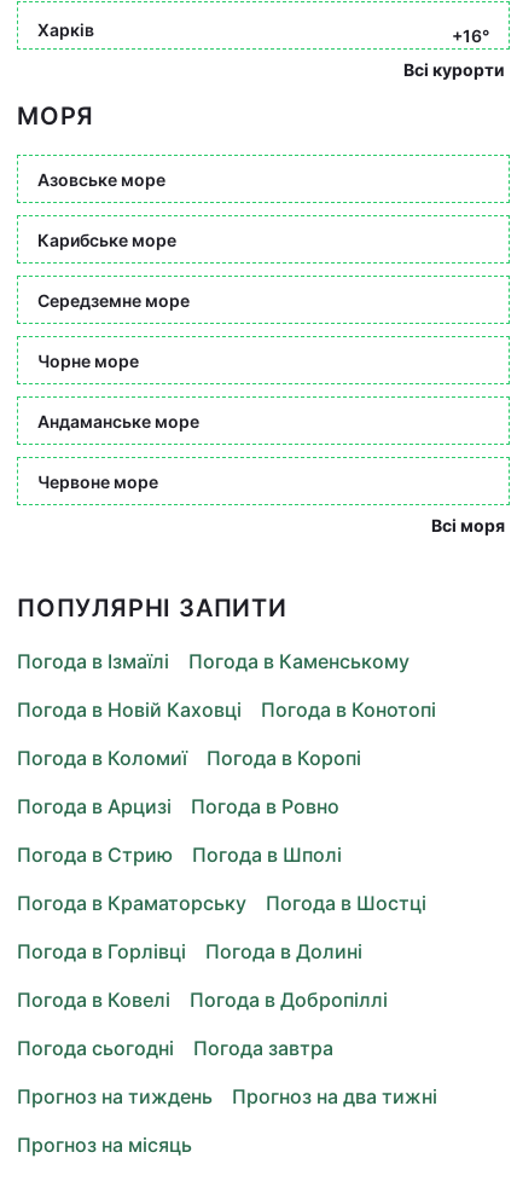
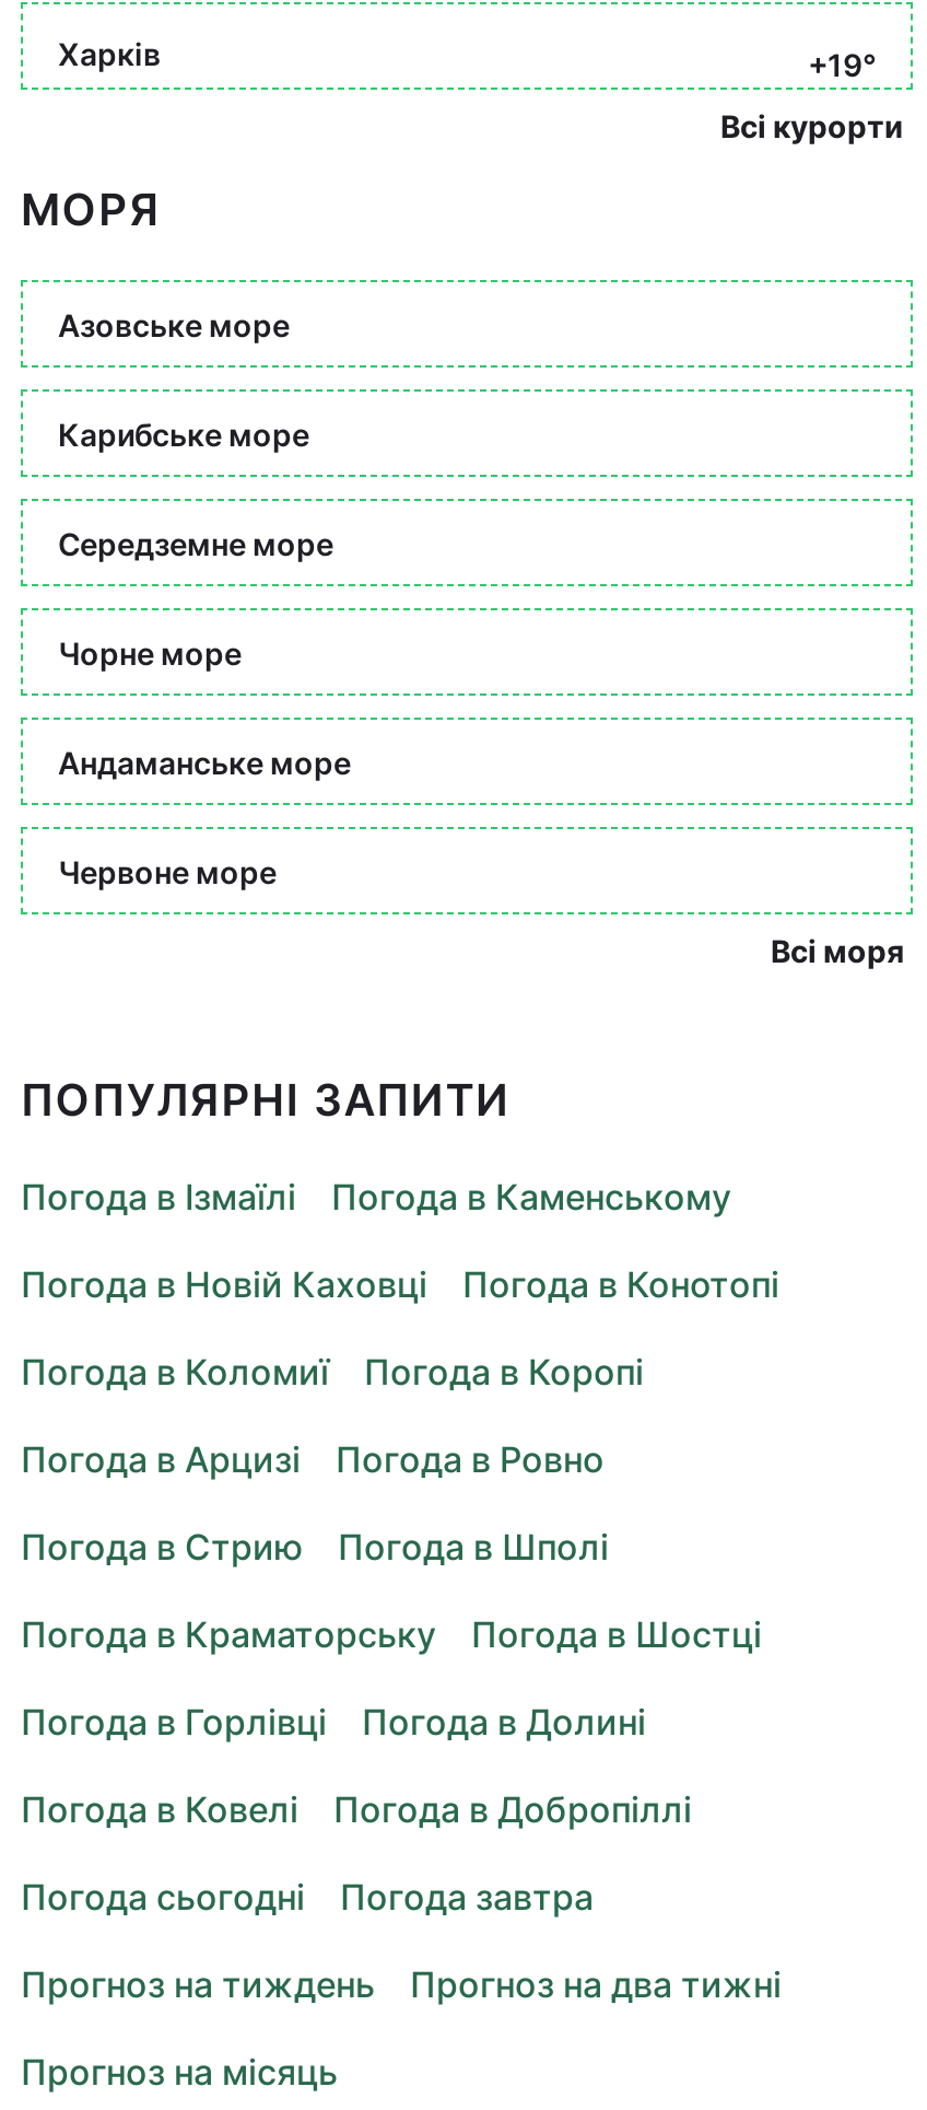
[452,25,489,46] +16° -> [808,46,876,83] +19°

